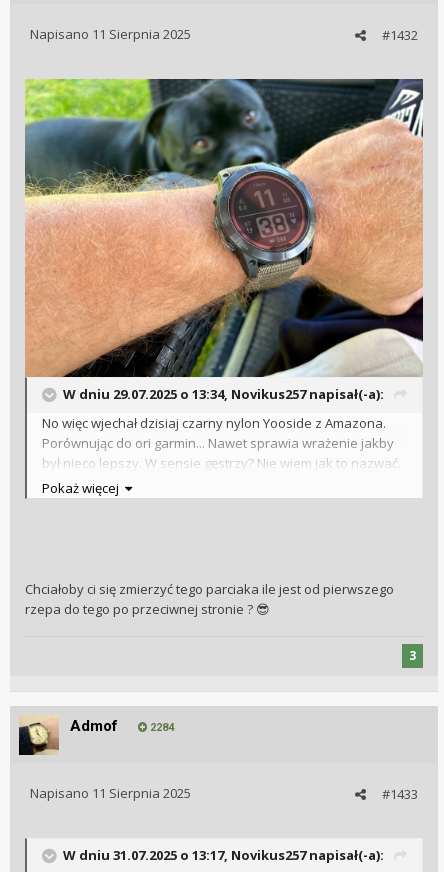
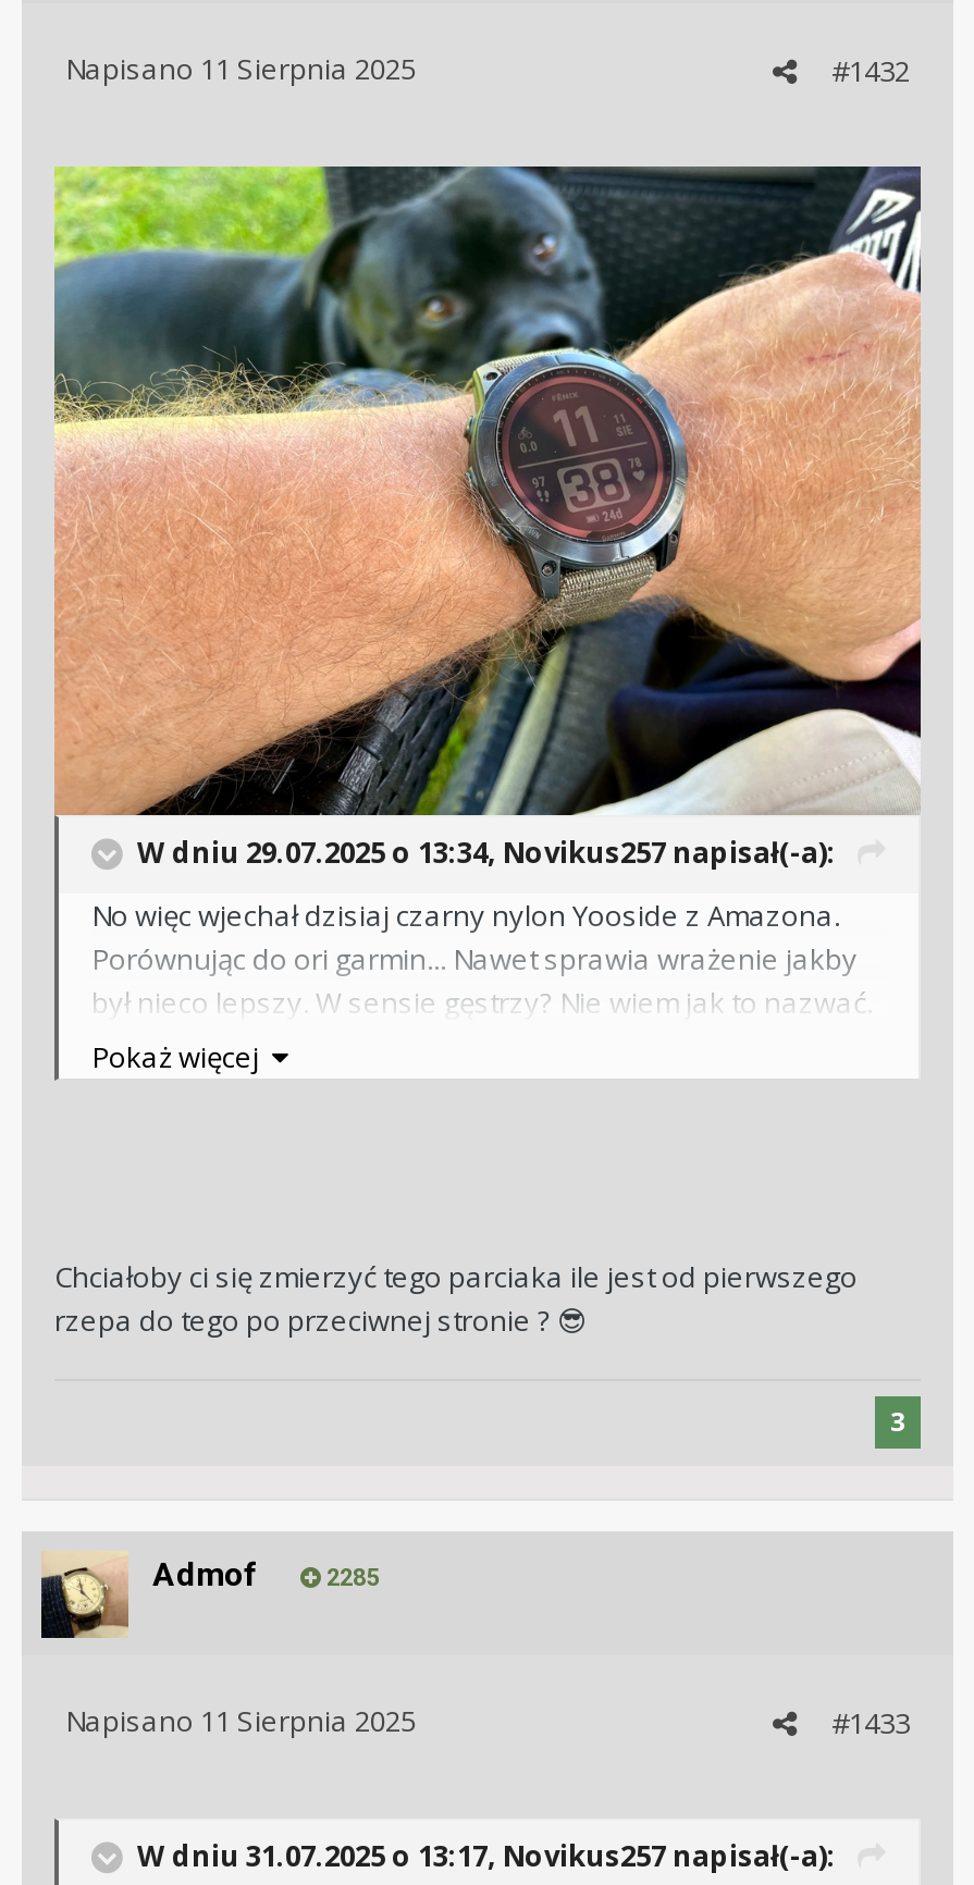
[147,720,174,733] 2284 -> [320,1563,379,1591] 2285

